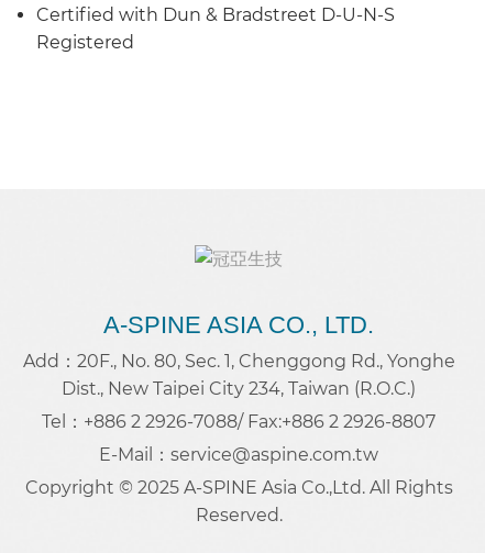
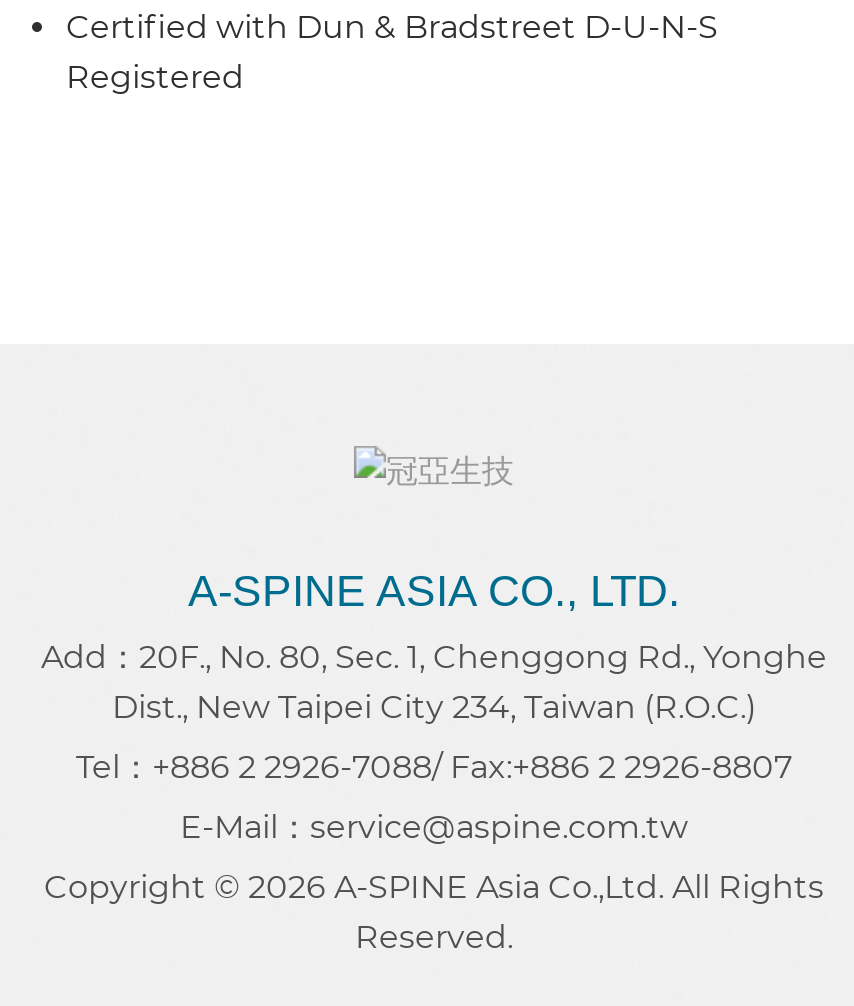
[25,477,453,498] Copyright © 2025 A-SPINE Asia Co.,Ltd. All Rights -> [44,868,824,906] Copyright © 2026 A-SPINE Asia Co.,Ltd. All Rights

